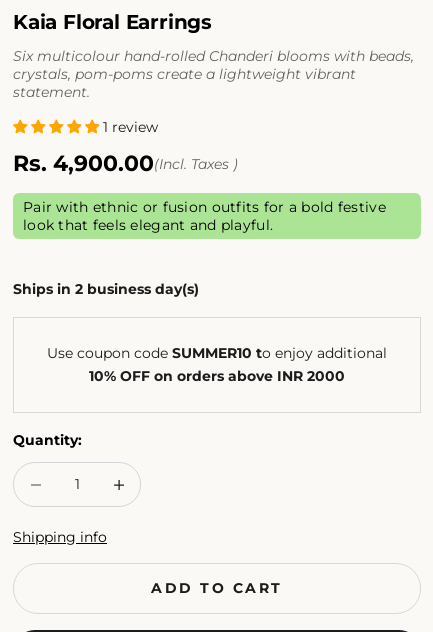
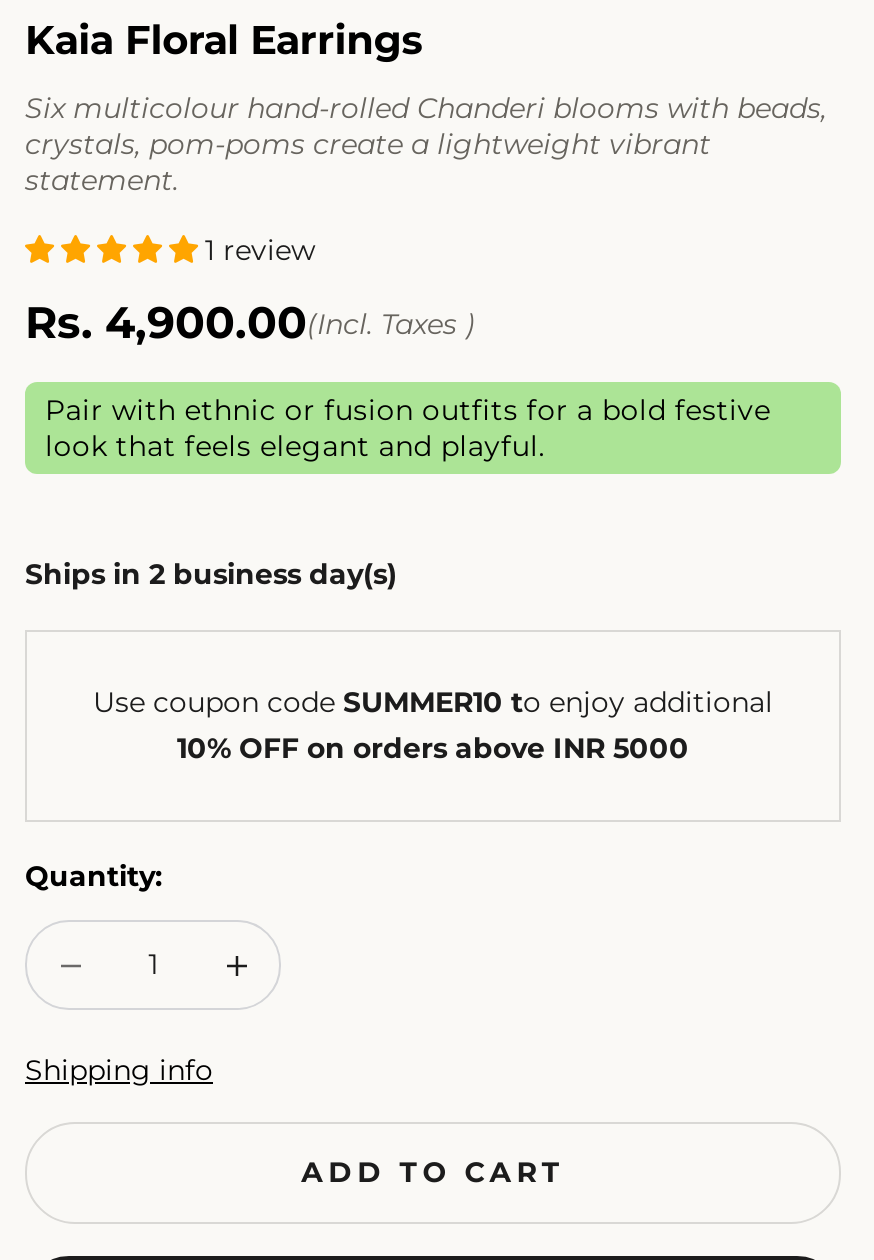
[89,367,345,385] 10% OFF on orders above INR 2000 -> [177,730,689,766] 10% OFF on orders above INR 5000

